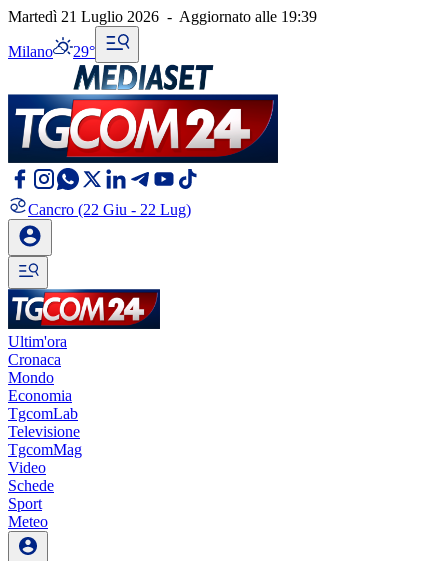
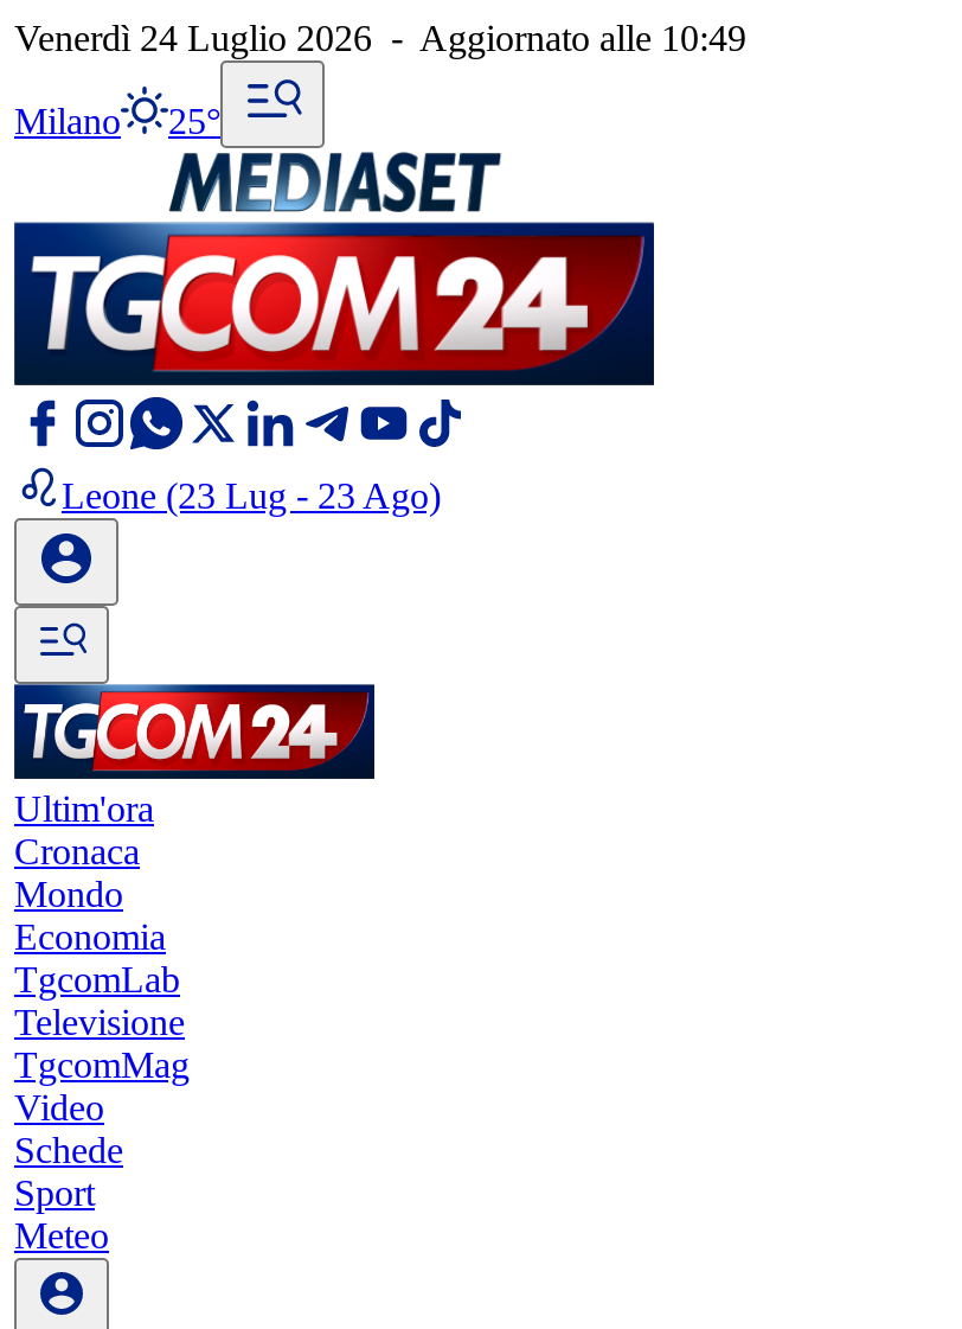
[8,8,317,25] Martedì 21 Luglio 2026 - Aggiornato alle 19:39 -> [14,18,746,58] Venerdì 24 Luglio 2026 - Aggiornato alle 10:49
[8,43,95,60] Milano 29° -> [14,101,220,141] Milano 25°
[28,201,191,218] Cancro (22 Giu - 22 Lug) -> [62,475,441,516] Leone (23 Lug - 23 Ago)

